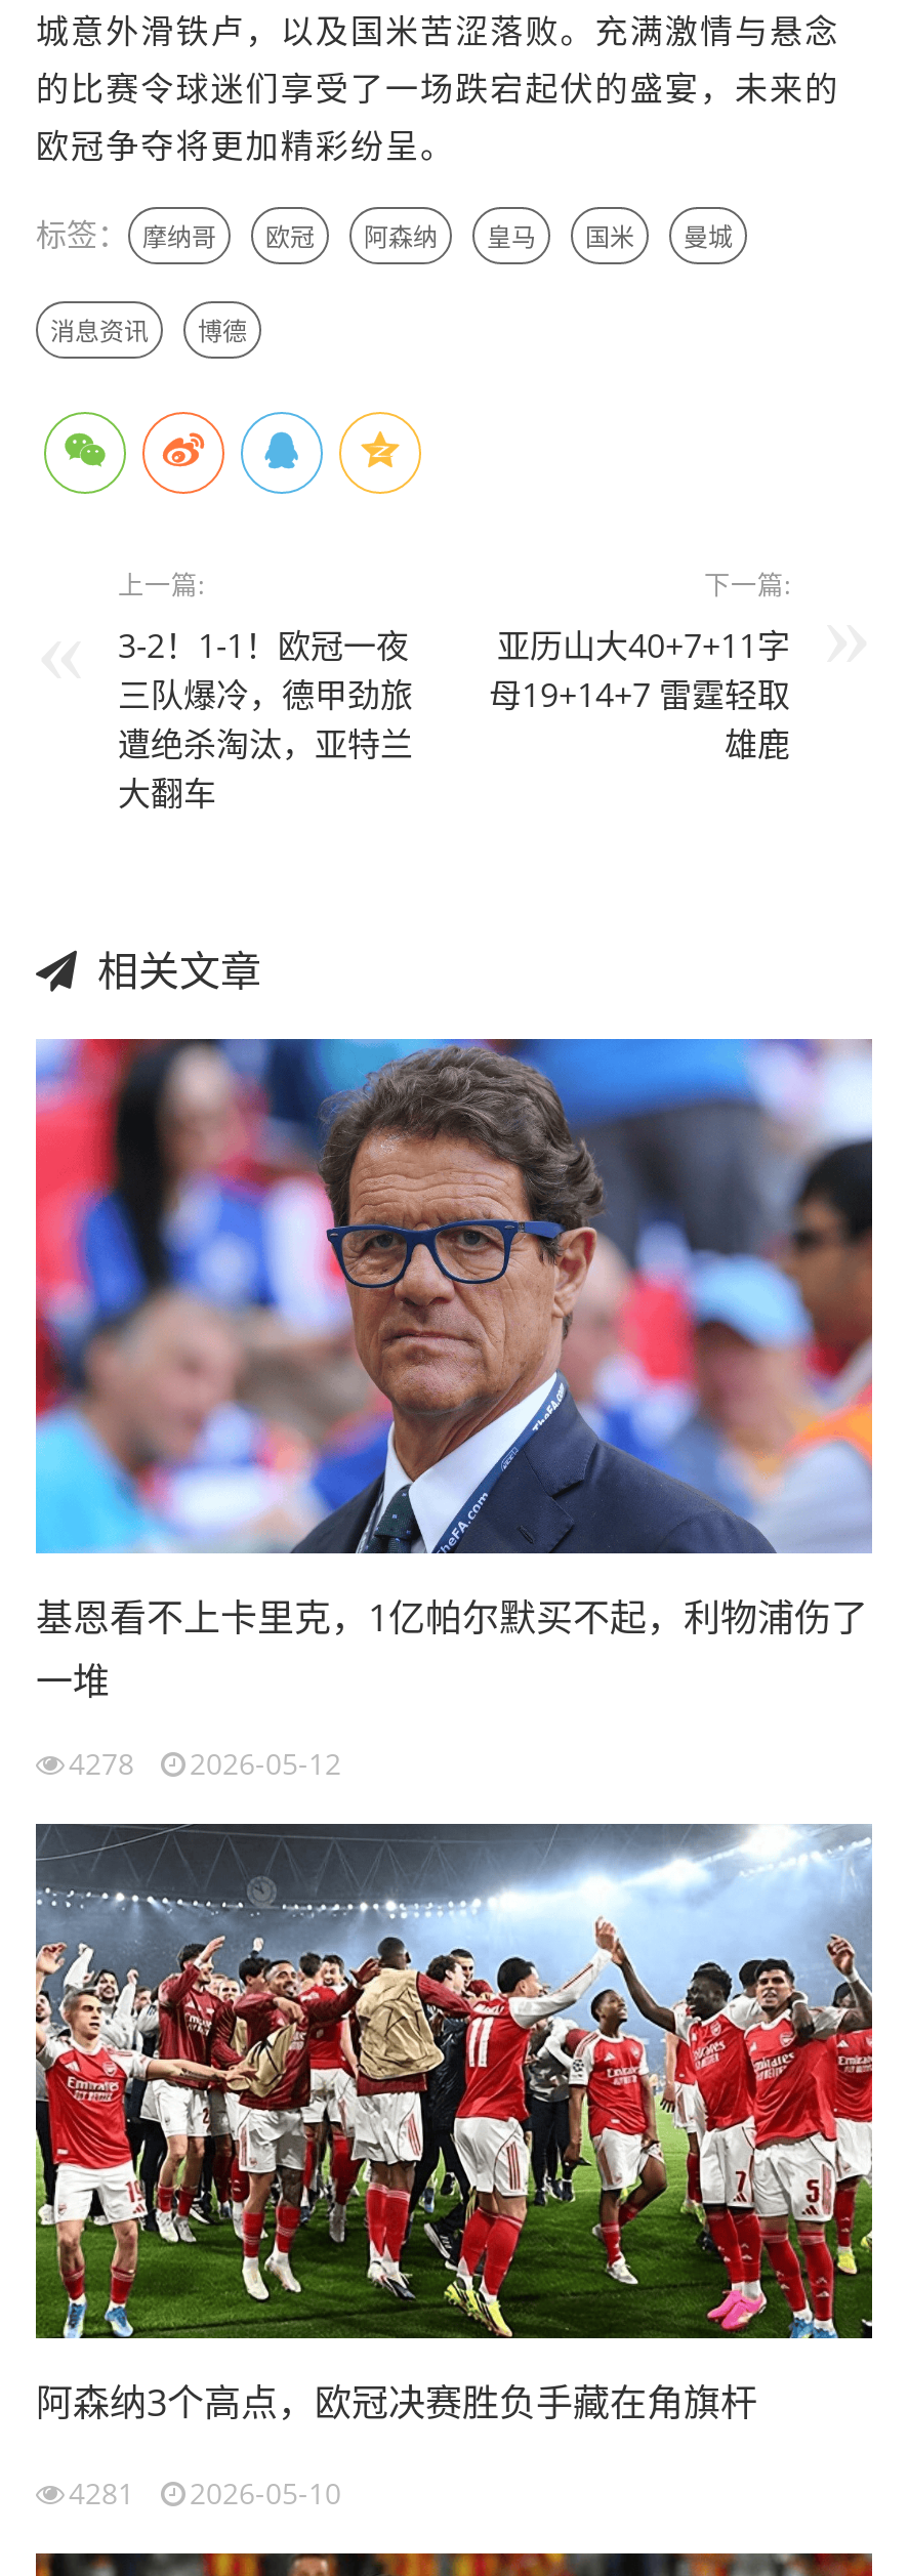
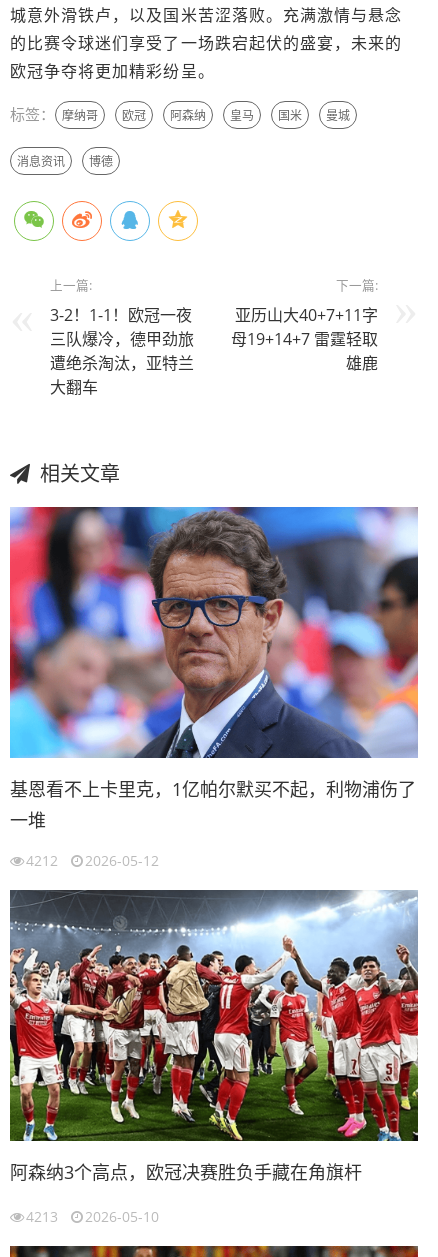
[69,1744,341,1783] 4278 2026-05-12 -> [26,851,159,870] 4212 2026-05-12
[69,2473,341,2512] 4281 2026-05-10 -> [26,1207,159,1226] 4213 2026-05-10

